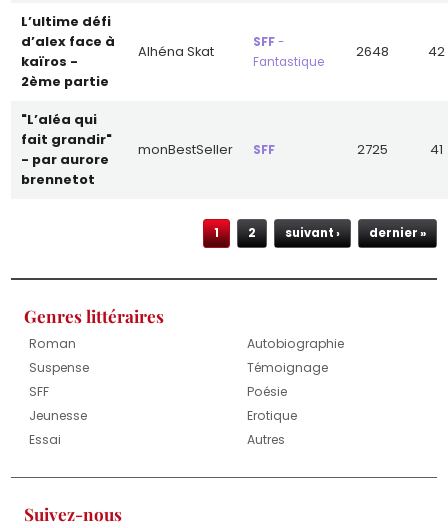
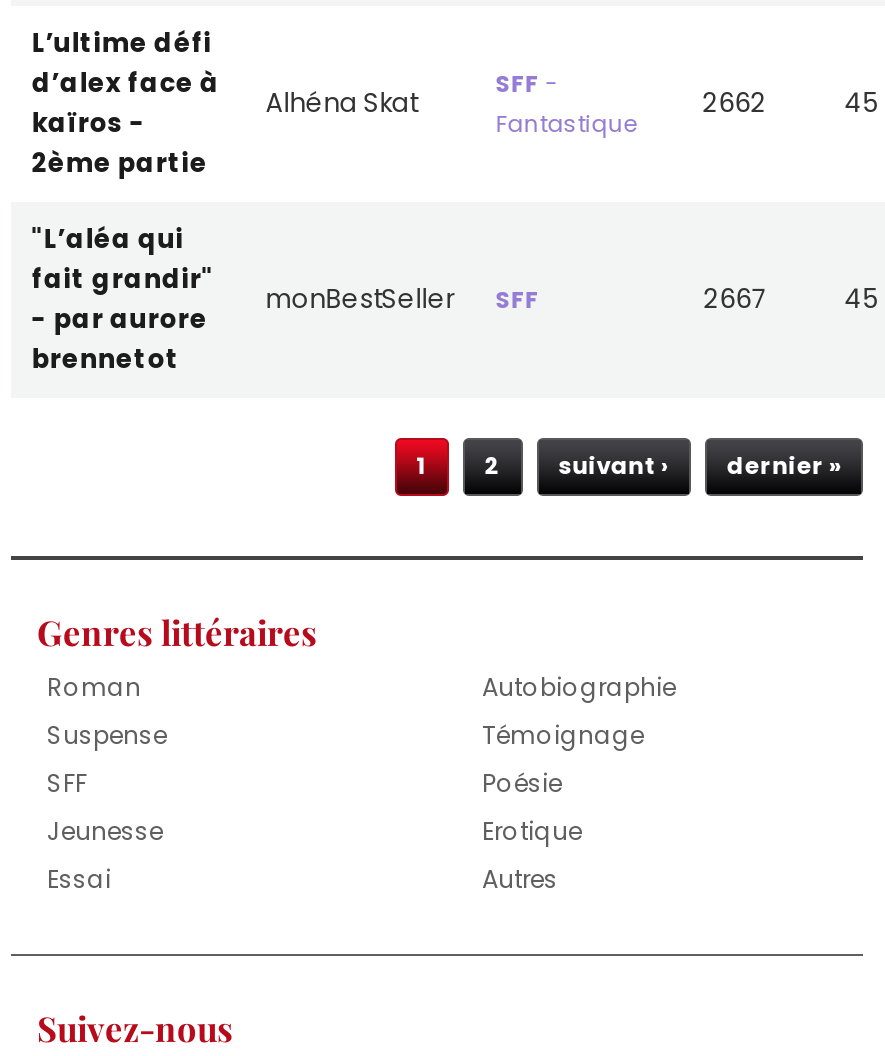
[356,42,389,61] 2648 -> [702,84,766,122] 2662
[428,42,445,61] 42 -> [844,84,878,122] 45
[357,140,388,159] 2725 -> [703,280,765,318] 2667
[430,140,443,159] 41 -> [844,280,878,318] 45

